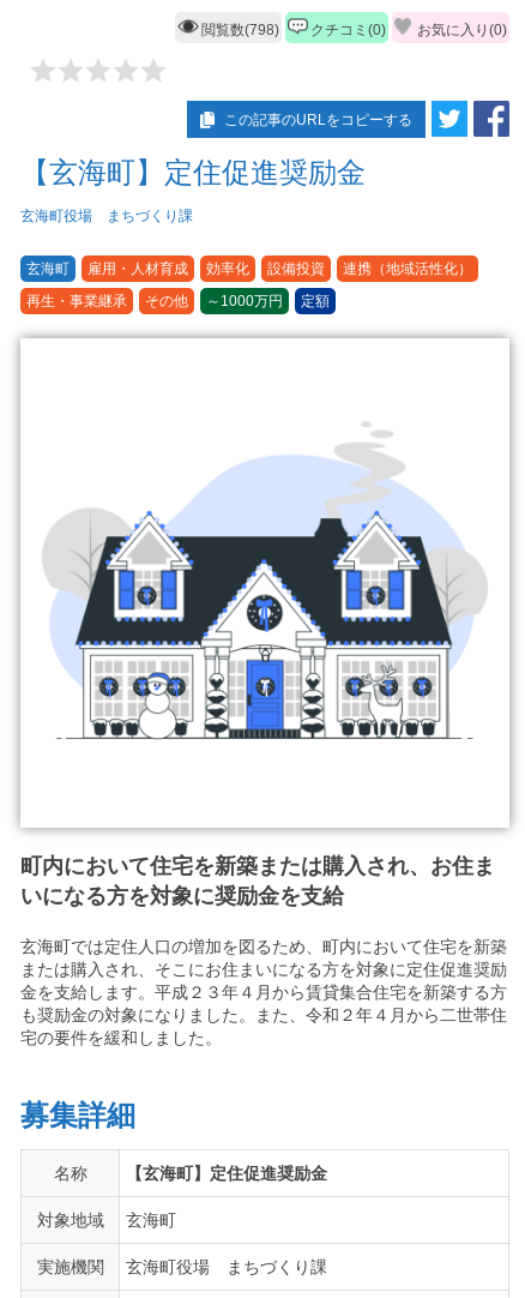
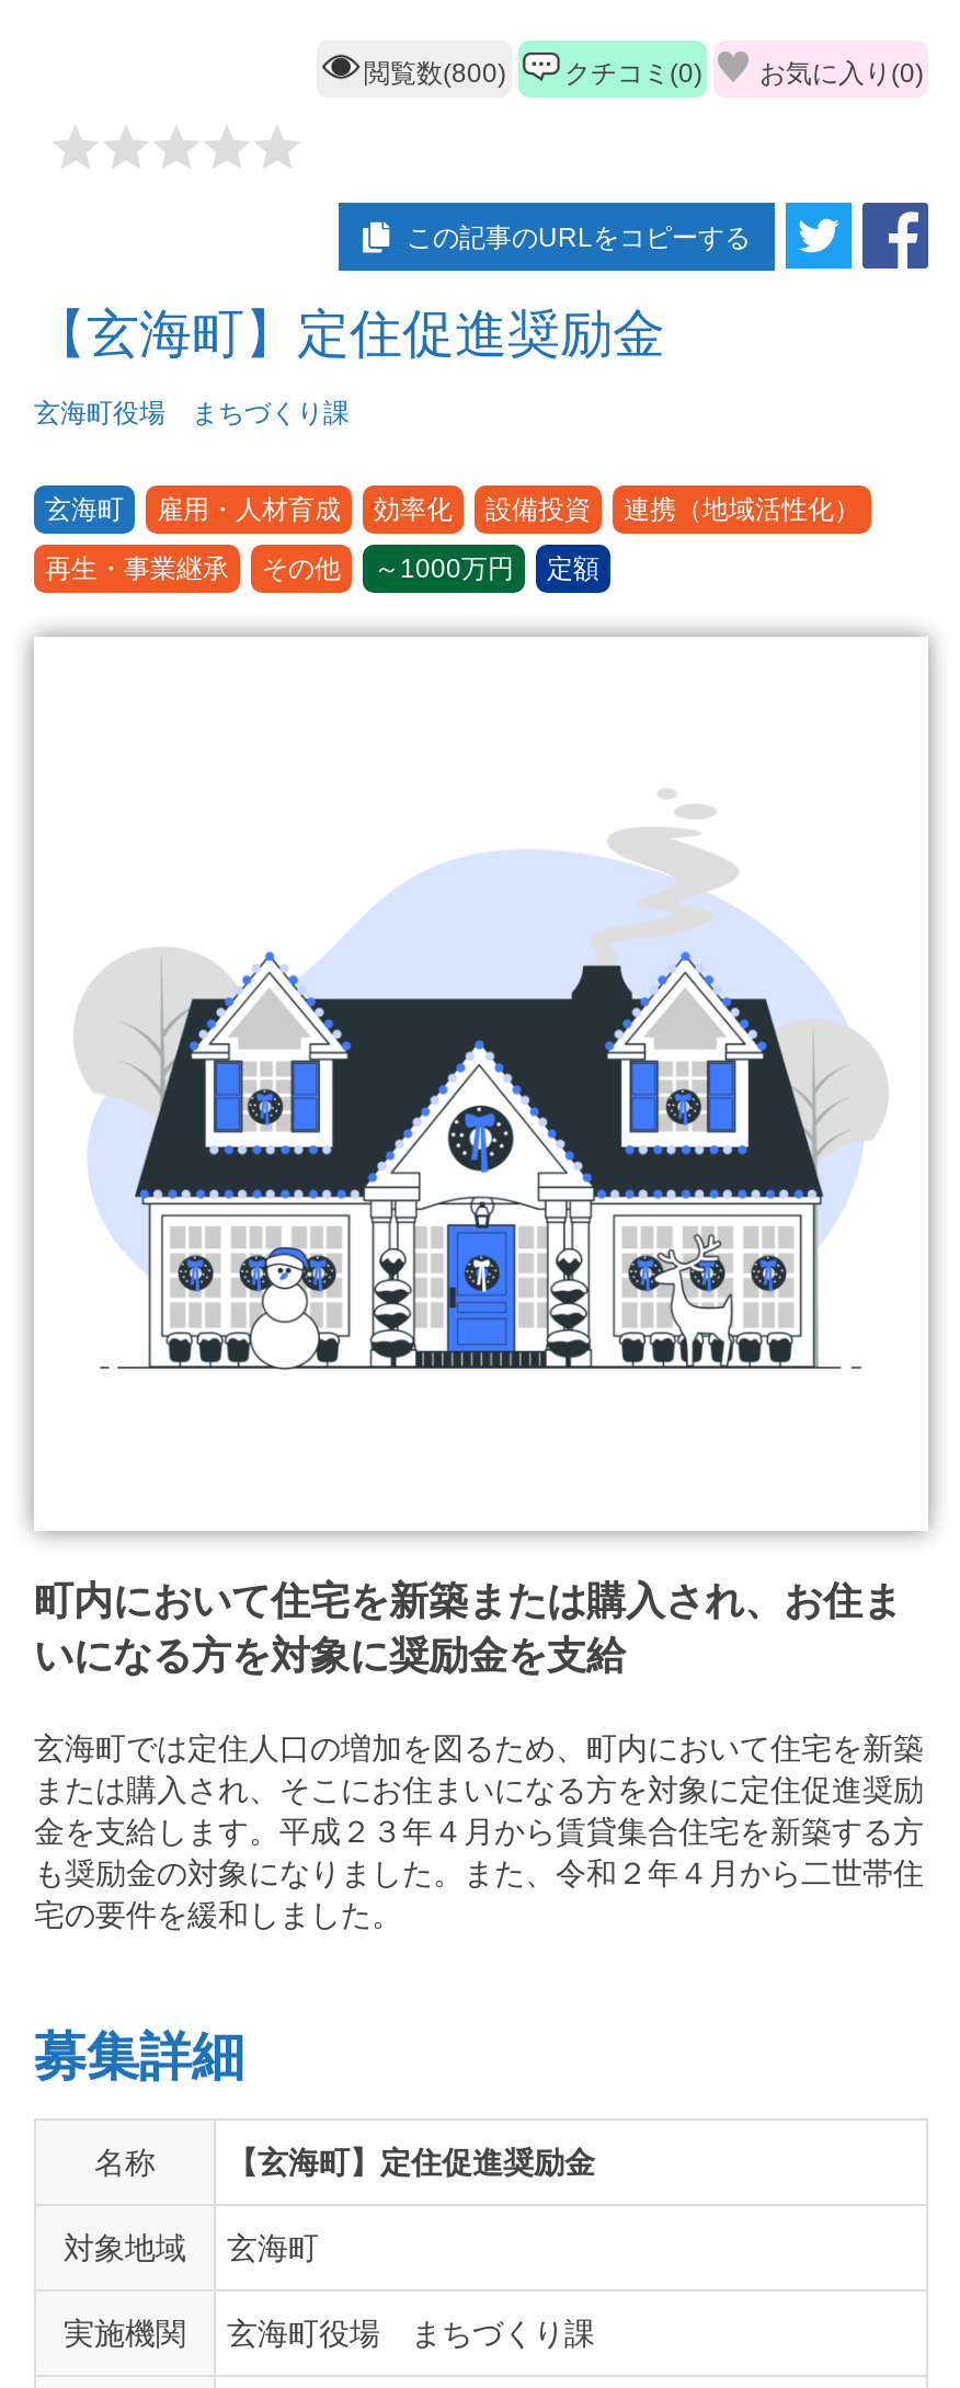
[201,21,279,38] 閲覧数(798) -> [364,58,506,89] 閲覧数(800)

